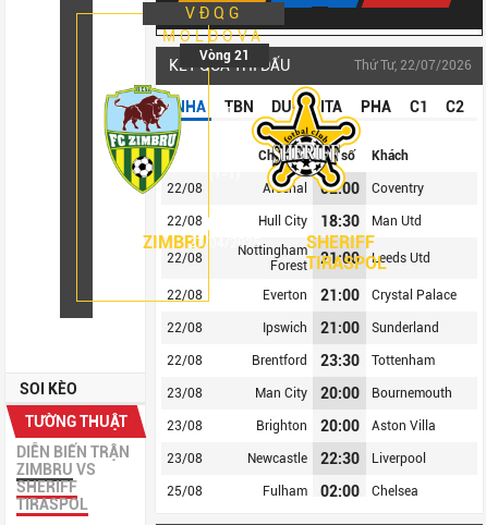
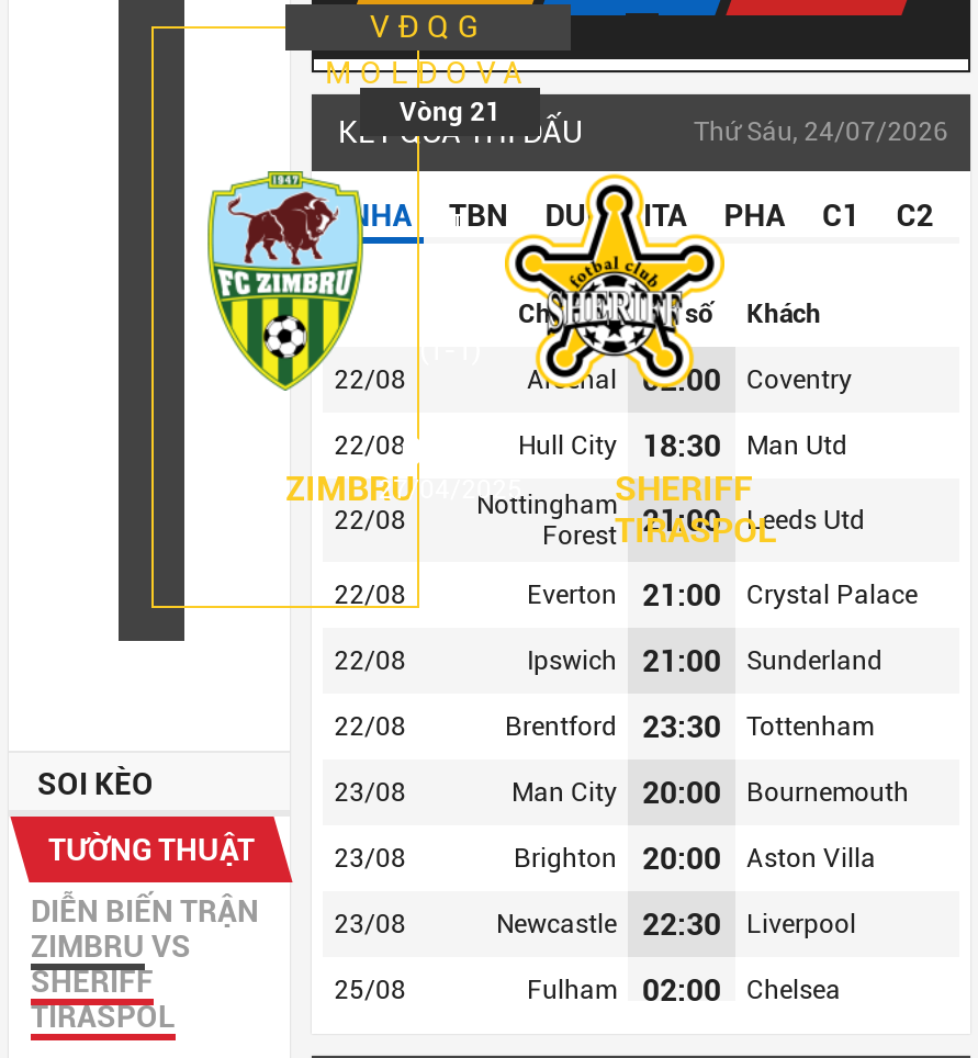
[354,58,472,73] Thứ Tư, 22/07/2026 -> [694,116,948,147] Thứ Sáu, 24/07/2026

